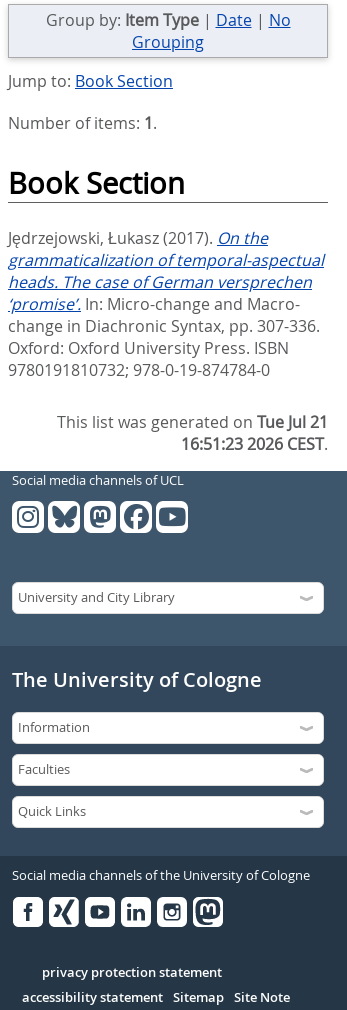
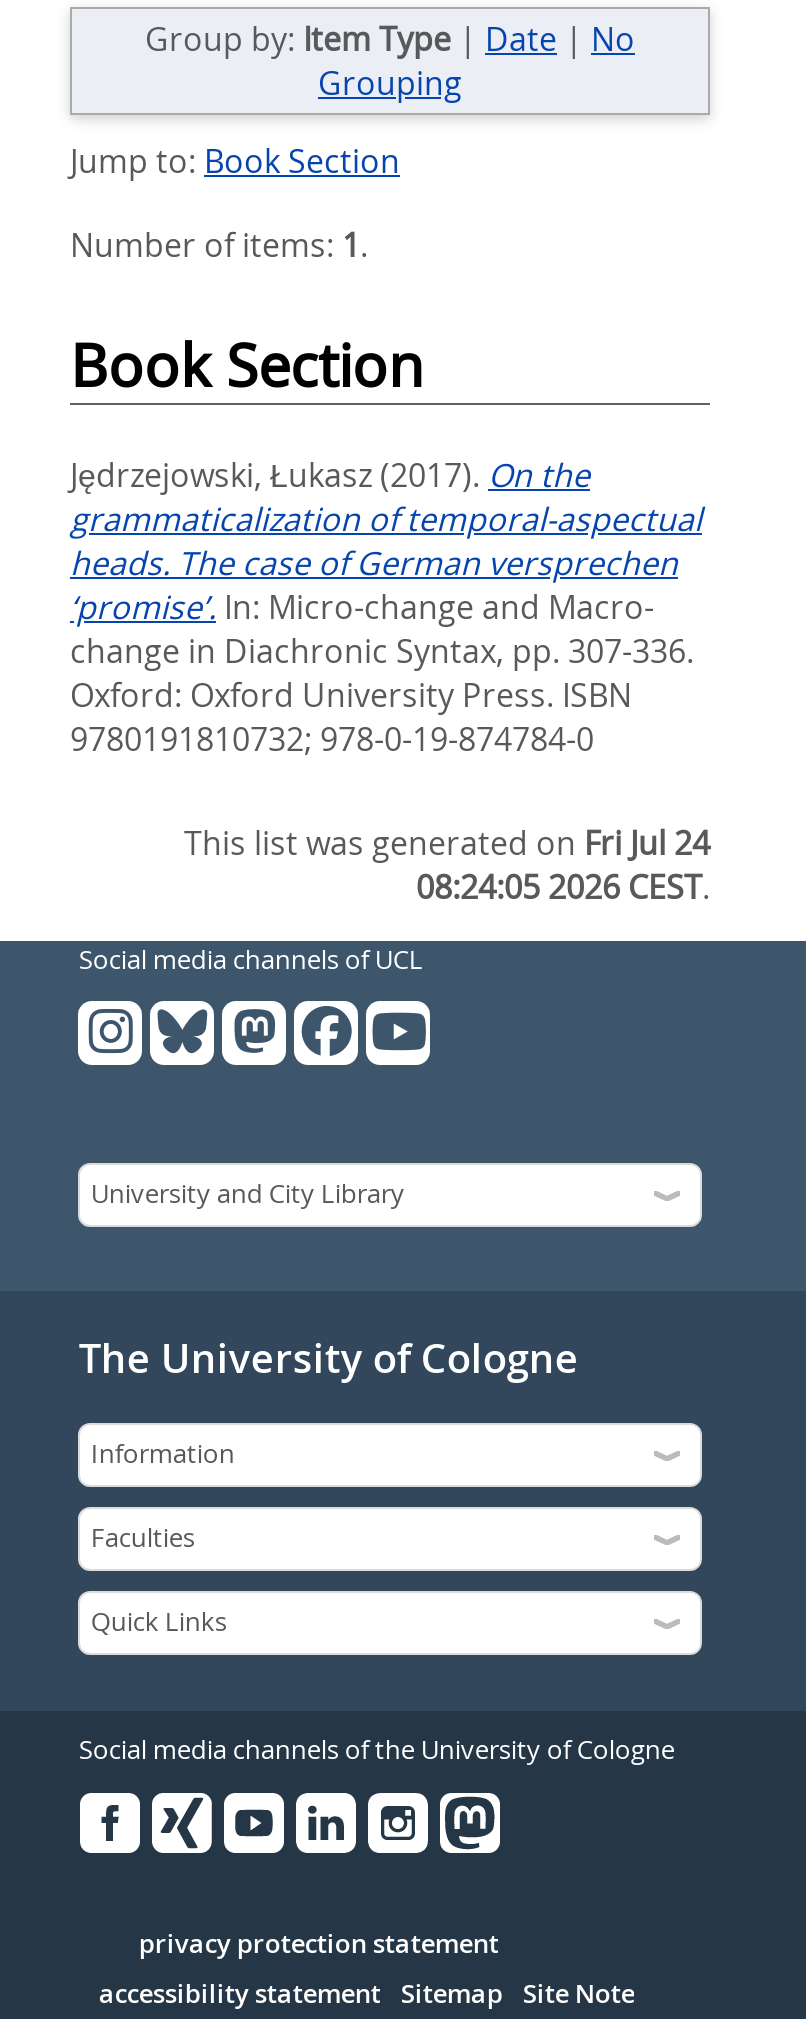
[57,411,328,433] This list was generated on Tue Jul 21 -> [184,821,710,865] This list was generated on Fri Jul 24
[181,433,328,455] 16:51:23 2026 CEST. -> [416,865,710,909] 08:24:05 2026 CEST.

